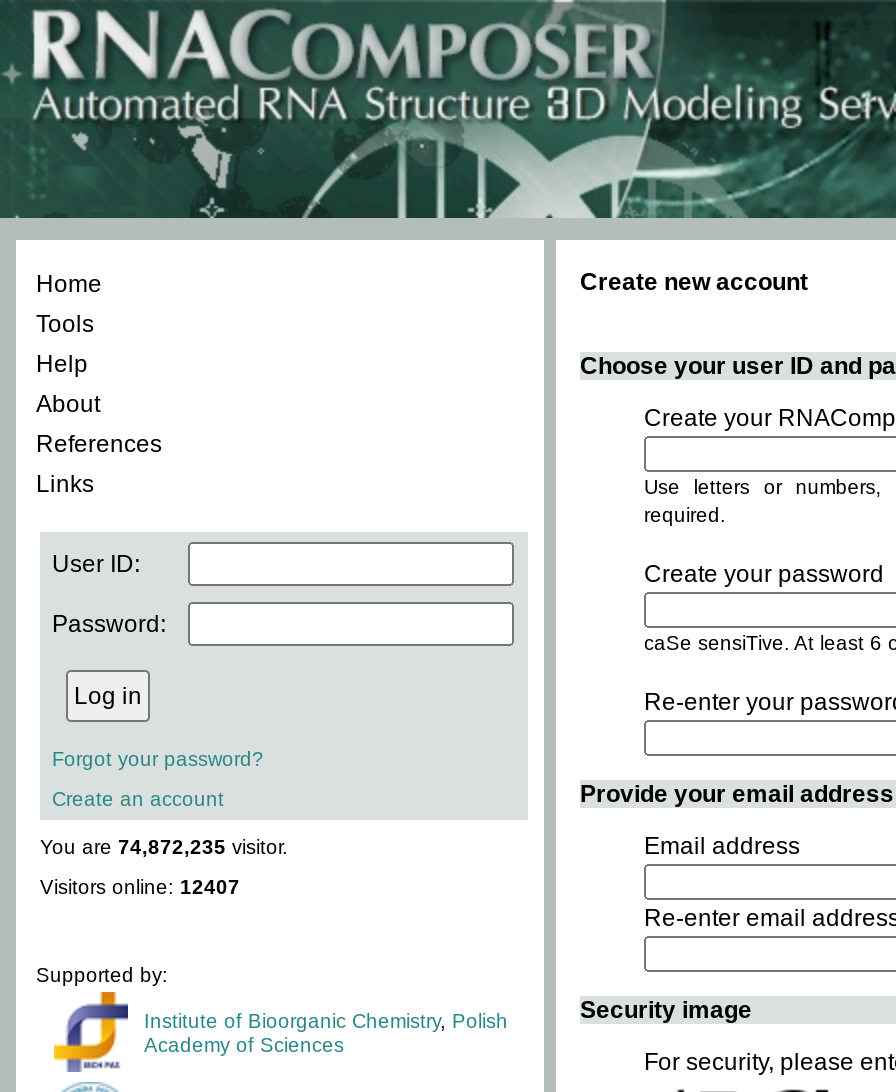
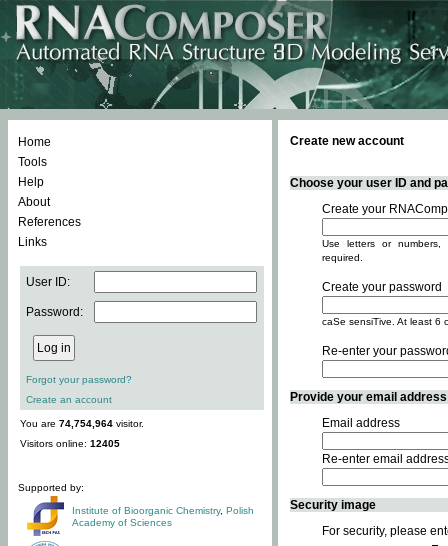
[40,836,288,858] You are 74,872,235 visitor. -> [20,418,144,429] You are 74,754,964 visitor.
[40,876,240,898] Visitors online: 12407 -> [20,438,120,449] Visitors online: 12405

